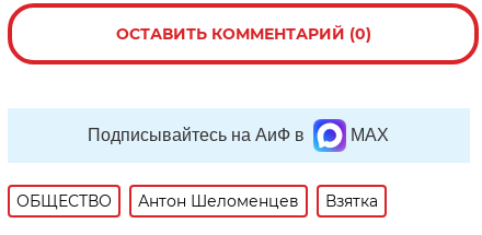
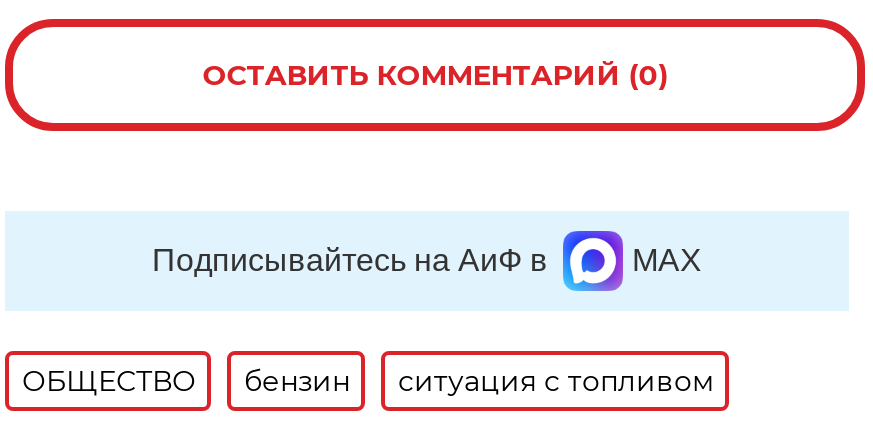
[138,191,378,211] Антон Шеломенцев | Взятка -> [244,363,714,399] бензин | ситуация с топливом

